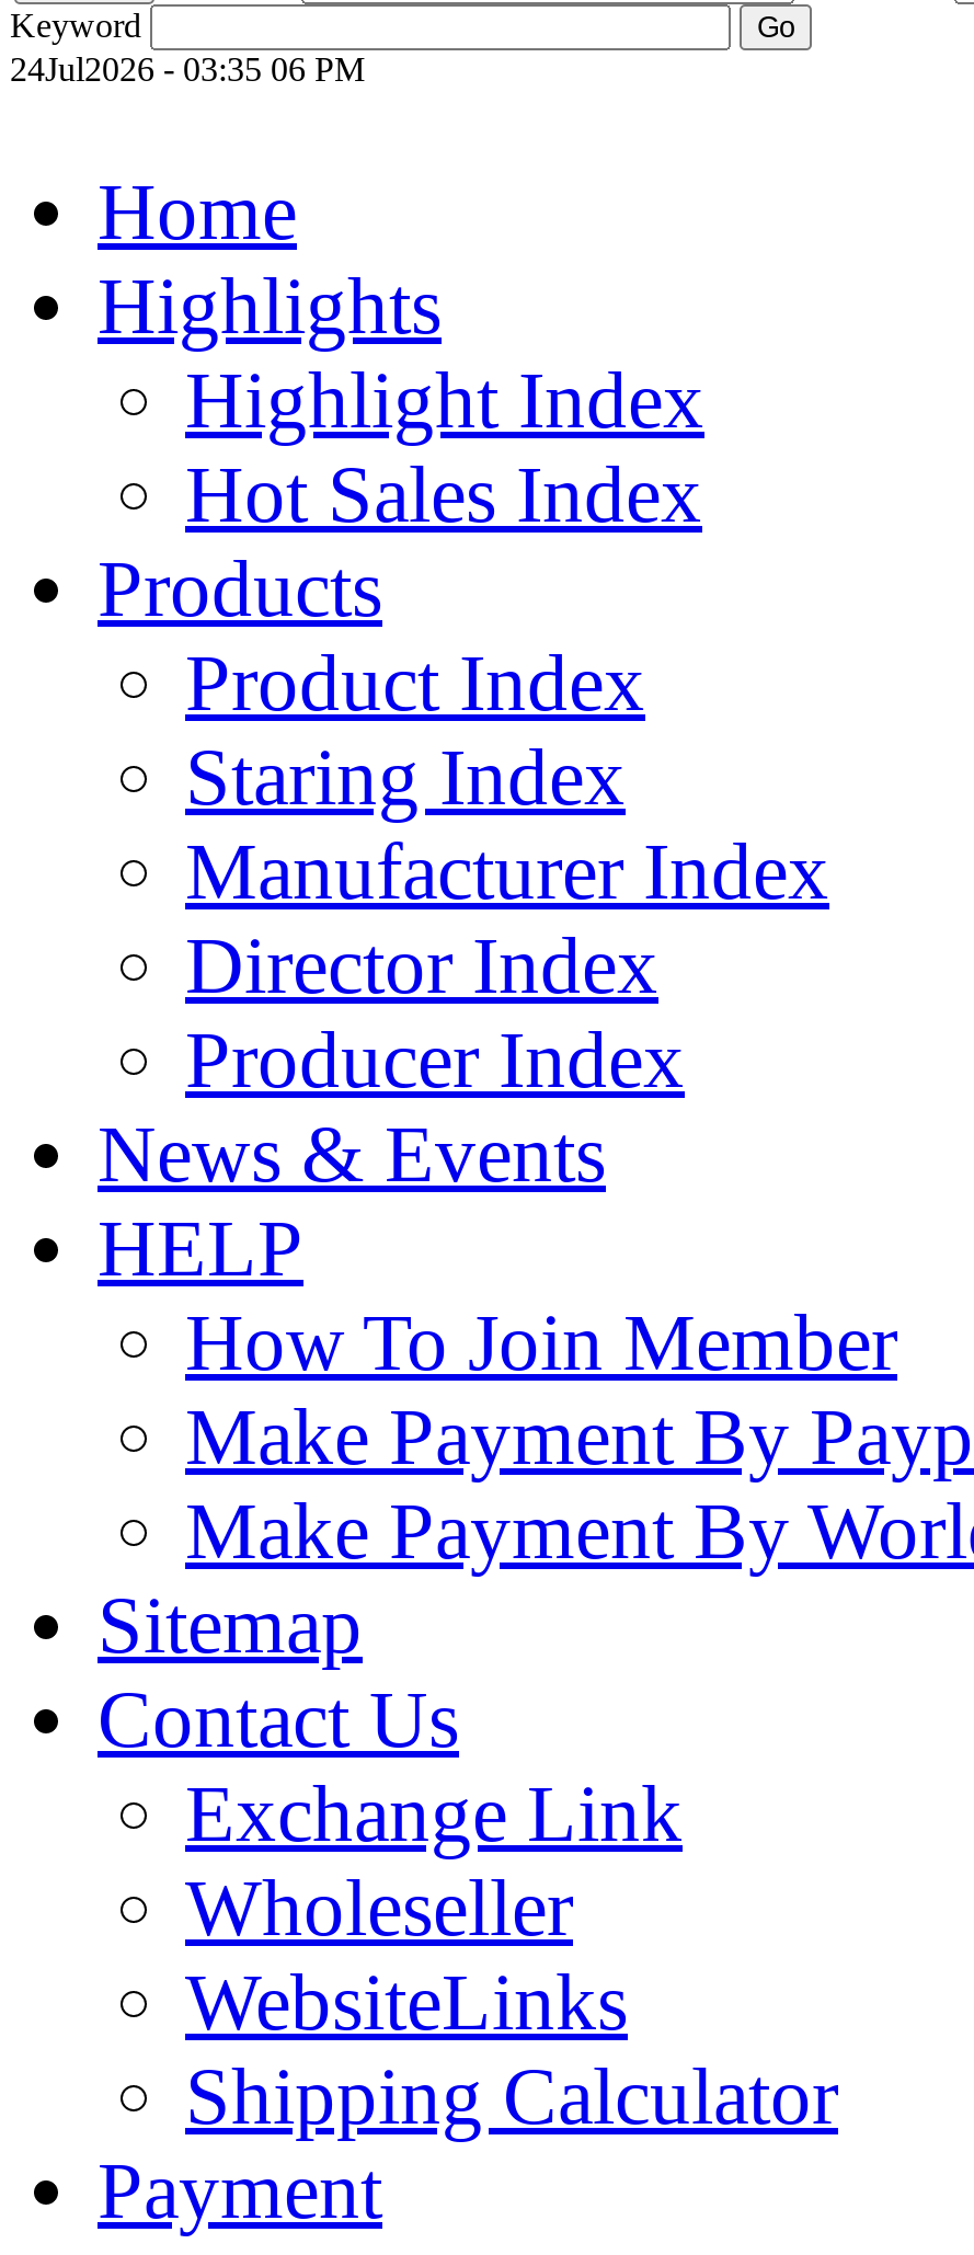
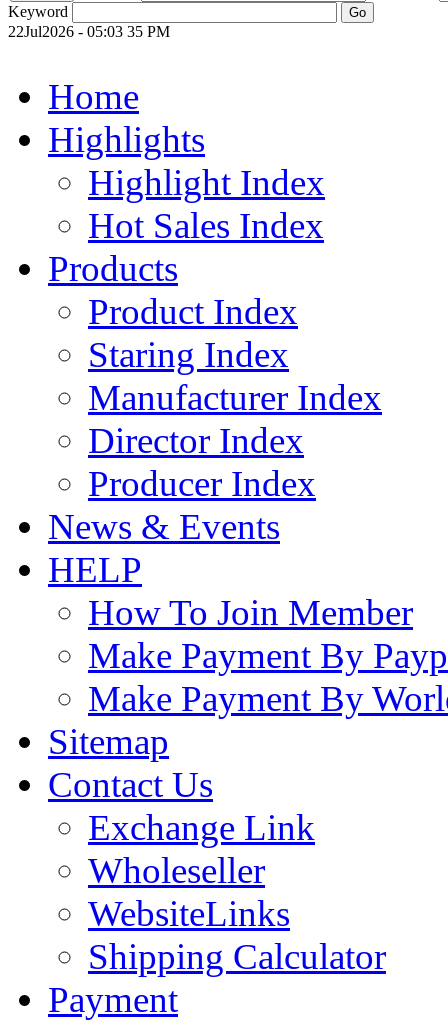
[10,50,365,88] 24Jul2026 - 03:35 06 PM -> [8,23,170,40] 22Jul2026 - 05:03 35 PM

